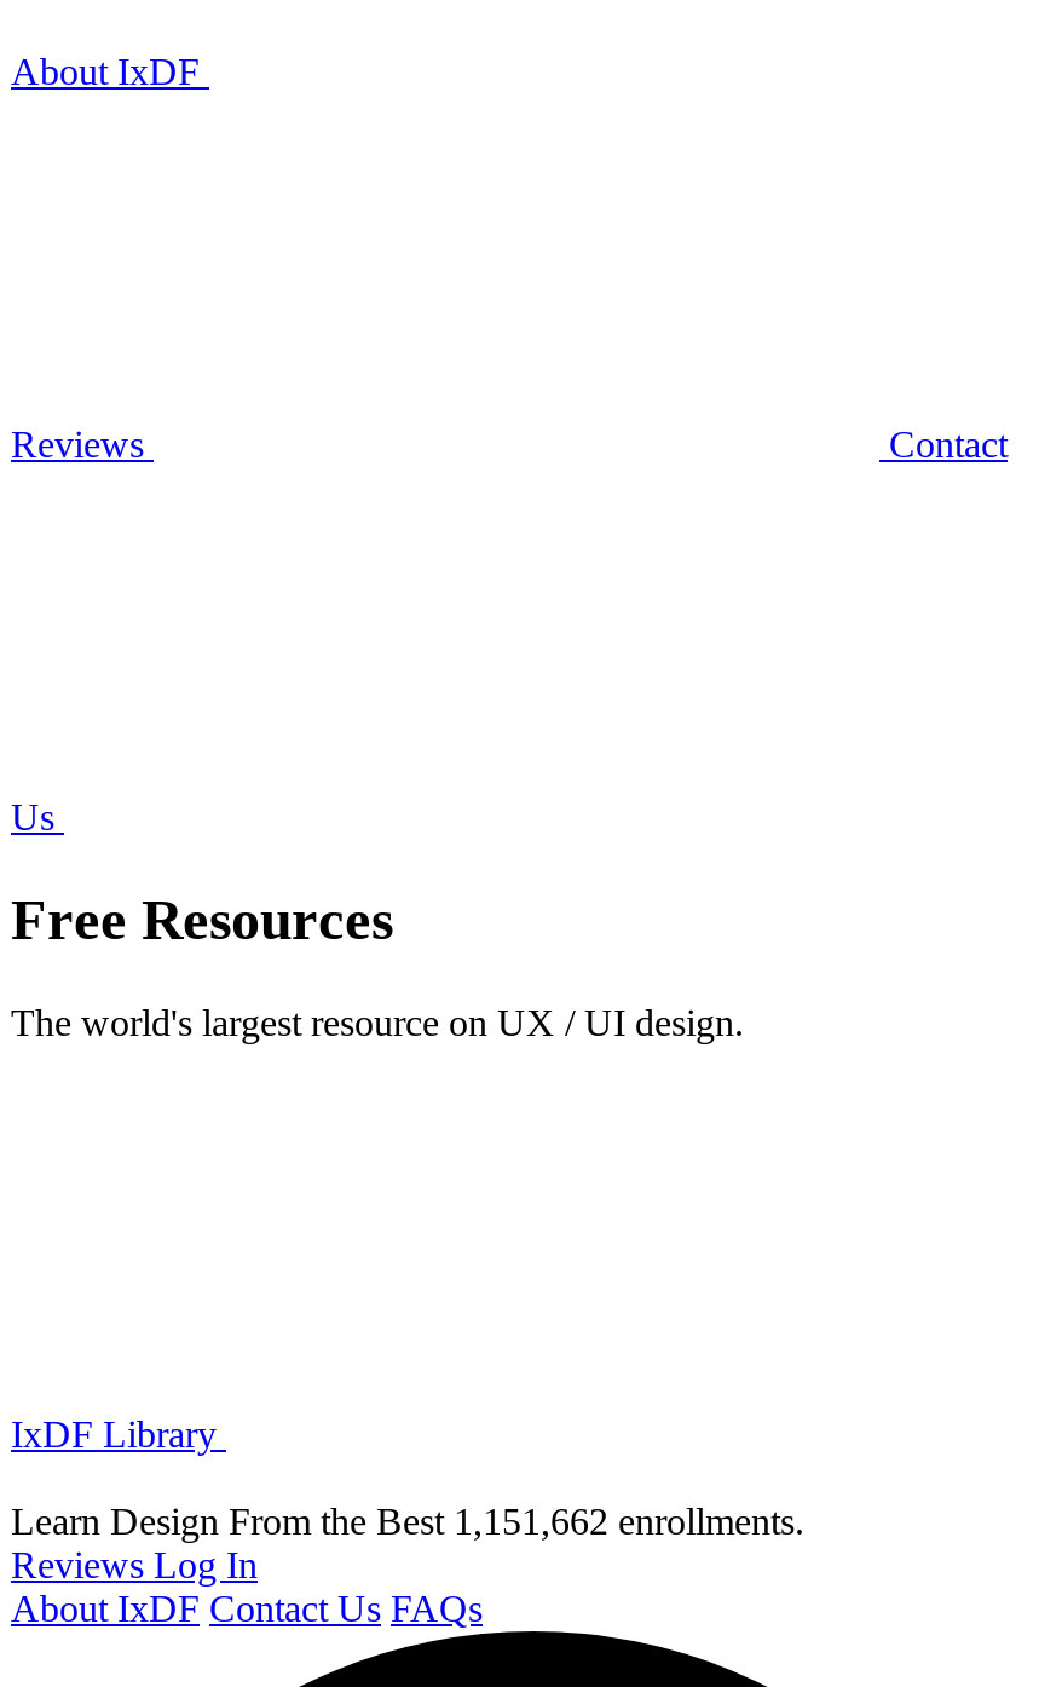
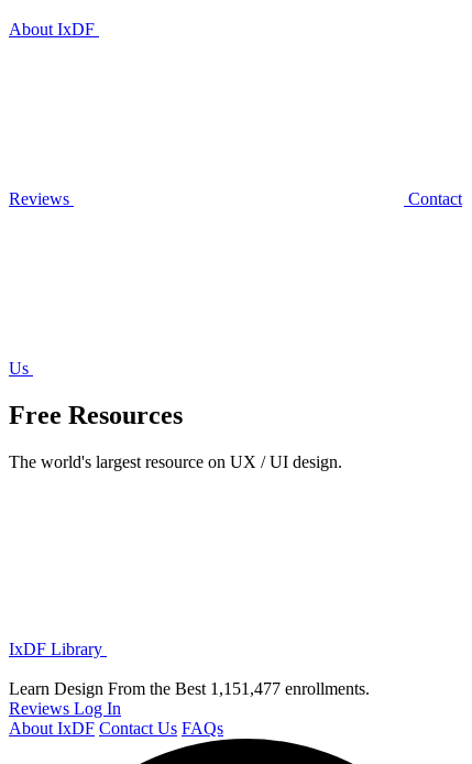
[11,1500,804,1541] Learn Design From the Best 1,151,662 enrollments. -> [9,679,370,698] Learn Design From the Best 1,151,477 enrollments.

